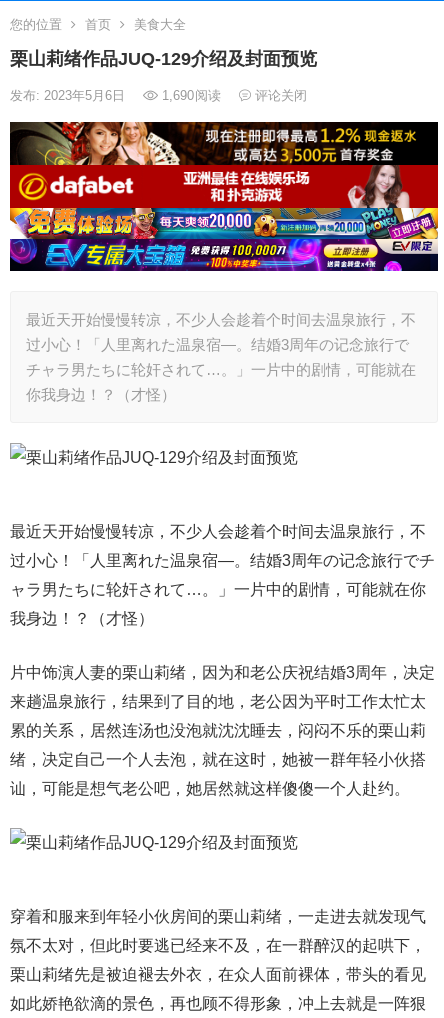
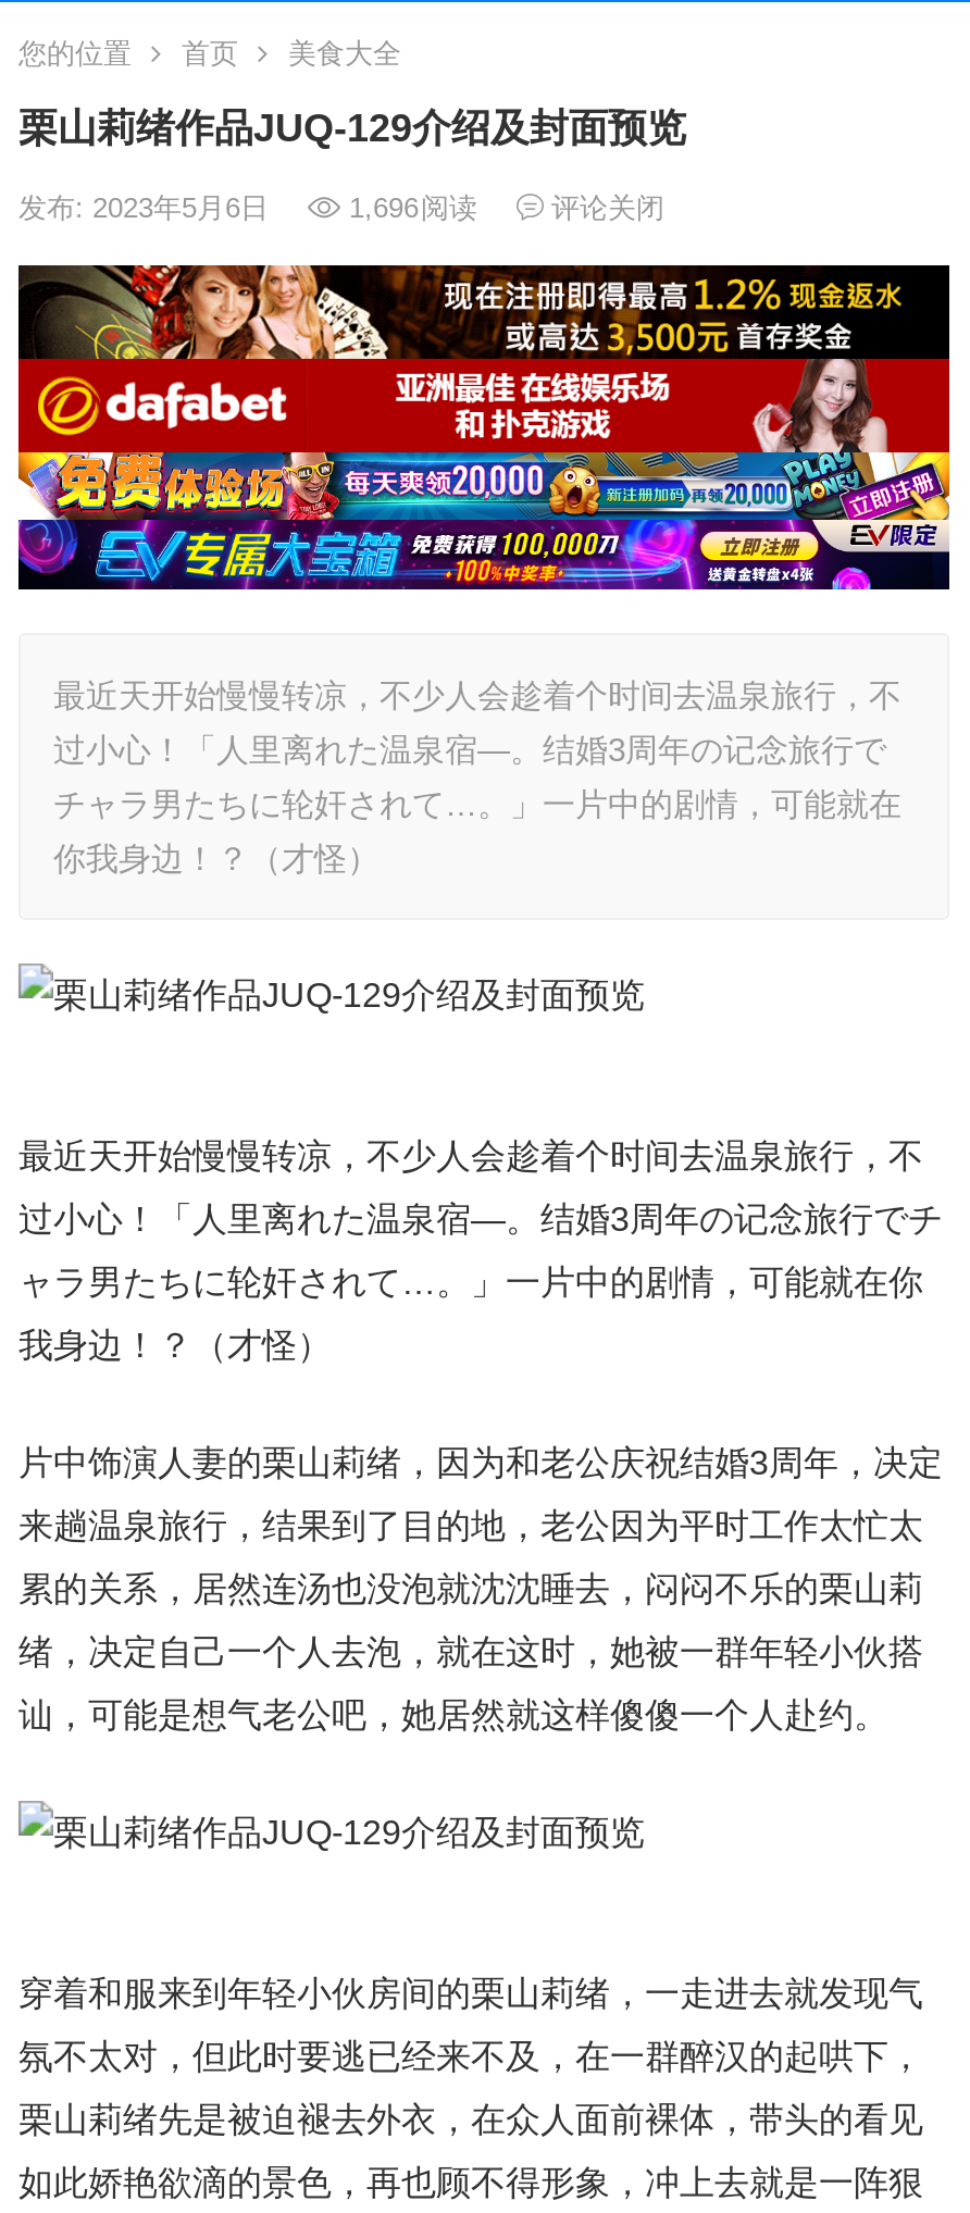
[10,88,307,103] 发布: 2023年5月6日 1,690阅读 评论关闭 -> [18,191,664,224] 发布: 2023年5月6日 1,696阅读 评论关闭

